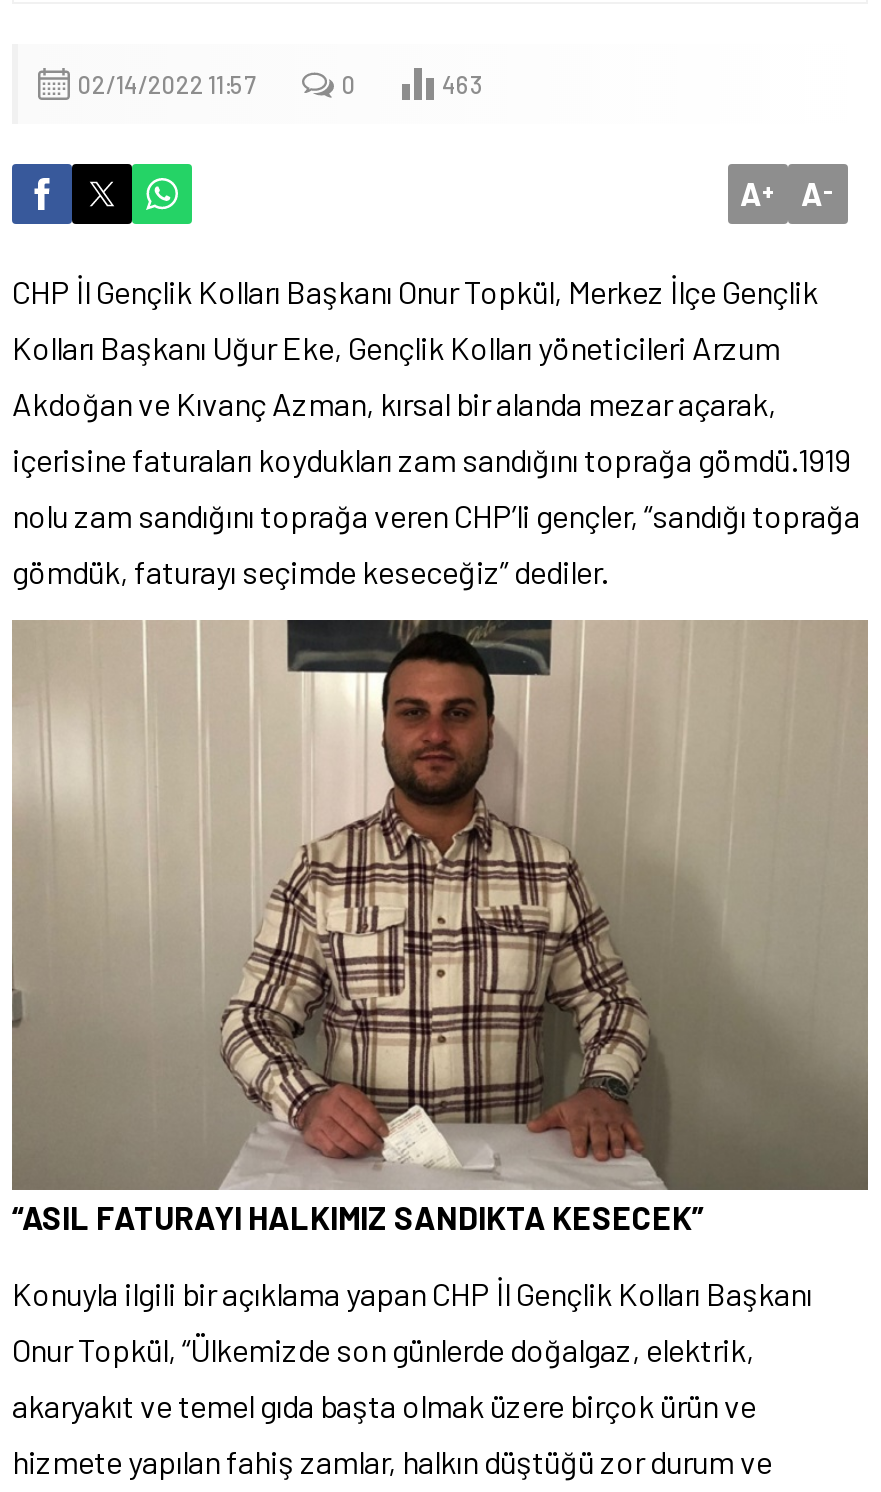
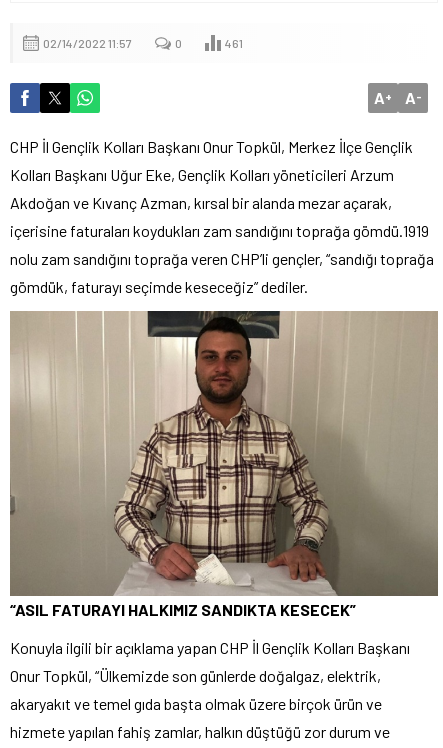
[442,71,484,99] 463 -> [225,36,243,50] 461

